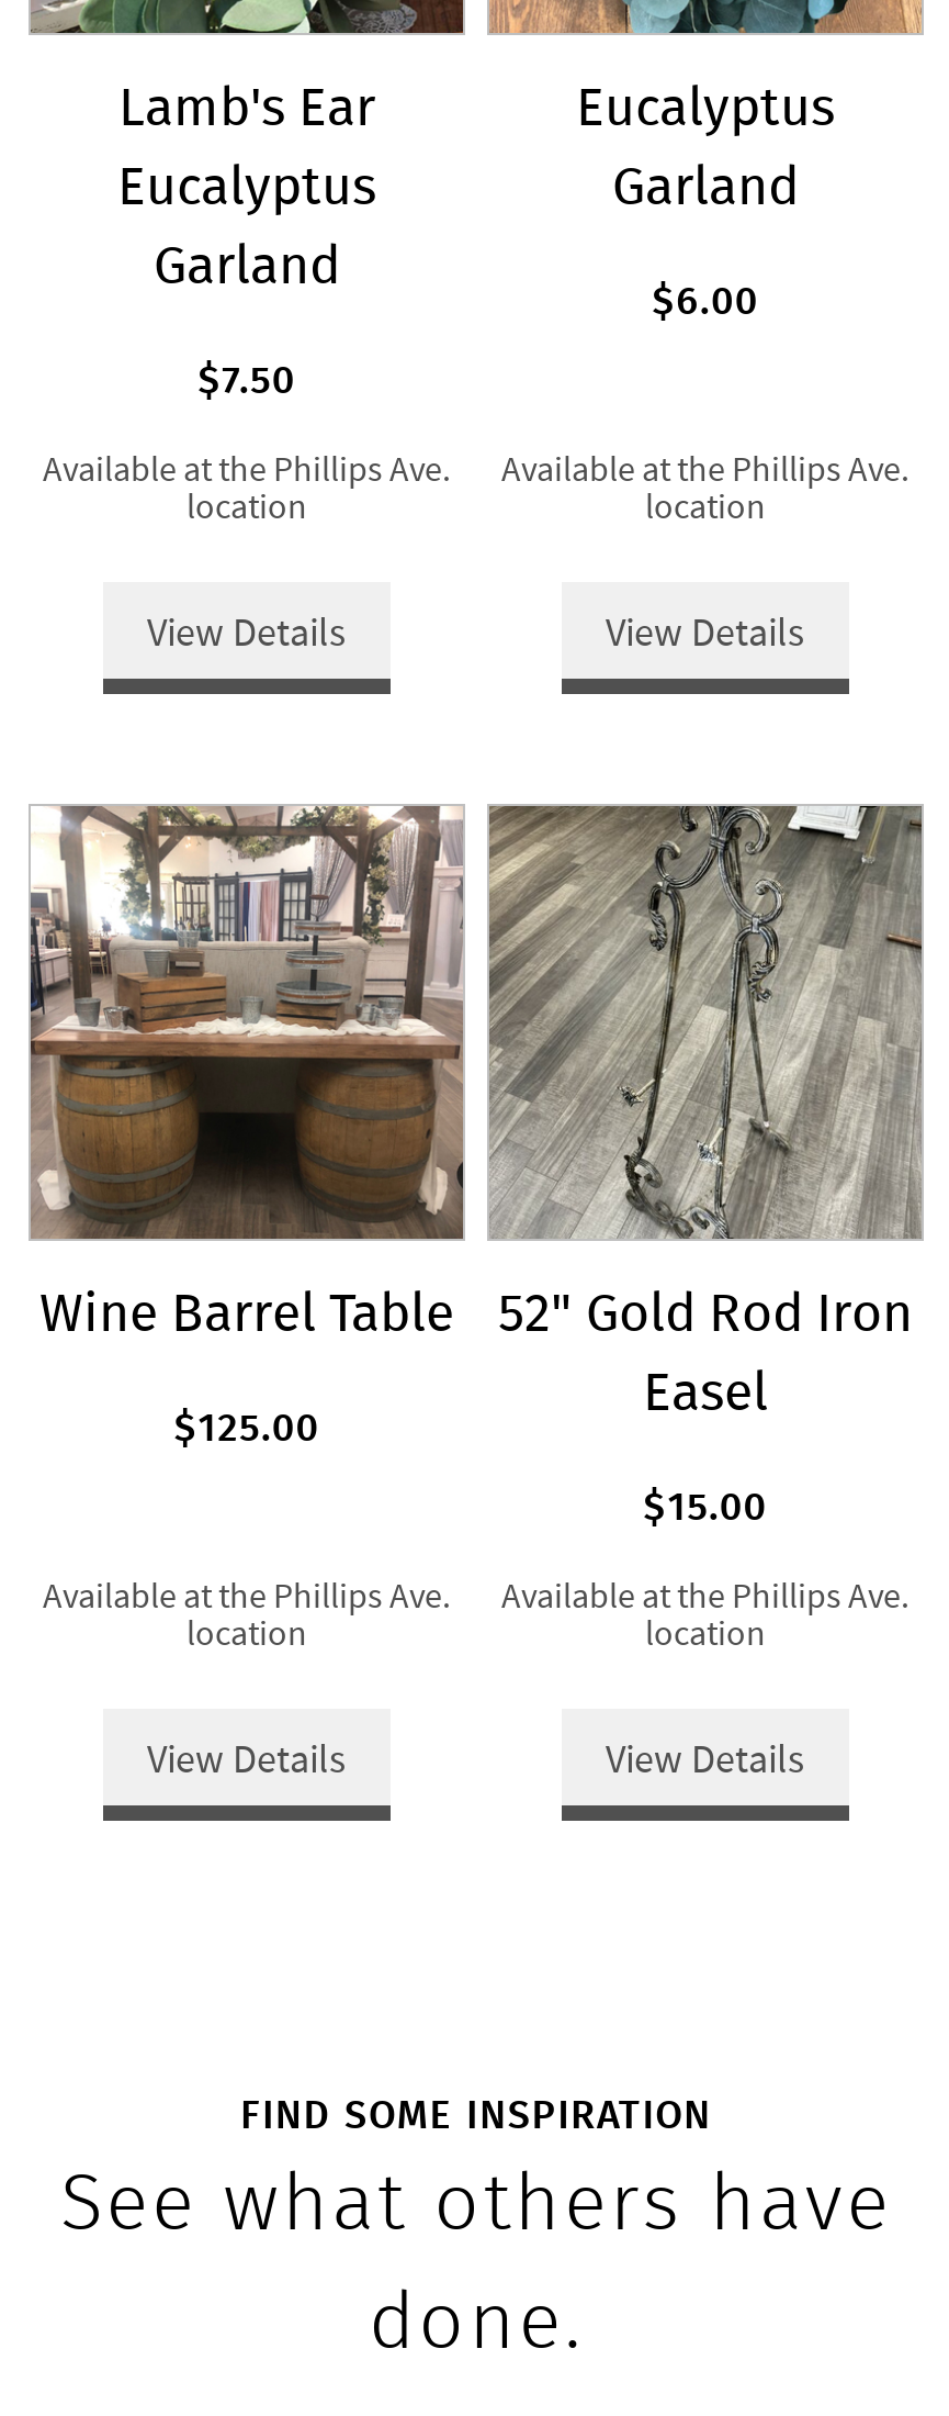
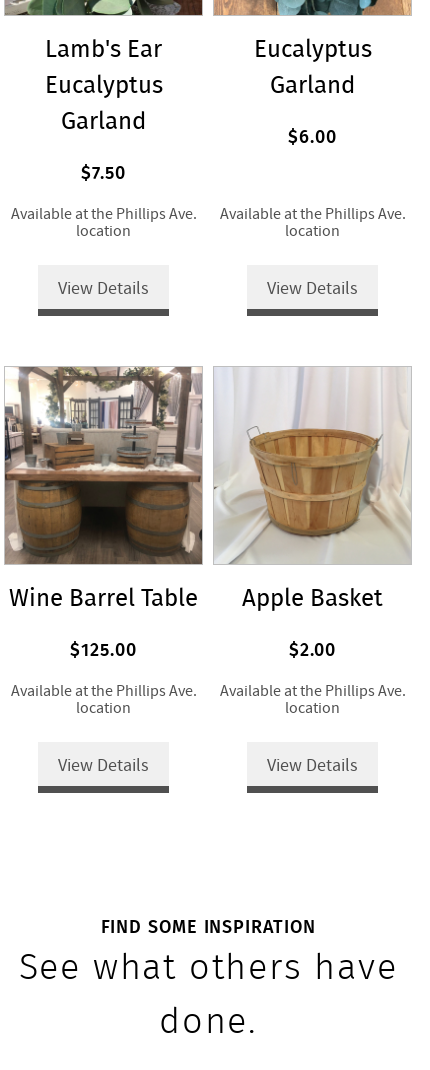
[487,804,924,1429] [image] | 52" Gold Rod Iron | Easel -> [214,367,411,615] [image] | Apple Basket
[644,1473,767,1535] $15.00 -> [289,635,336,663] $2.00

